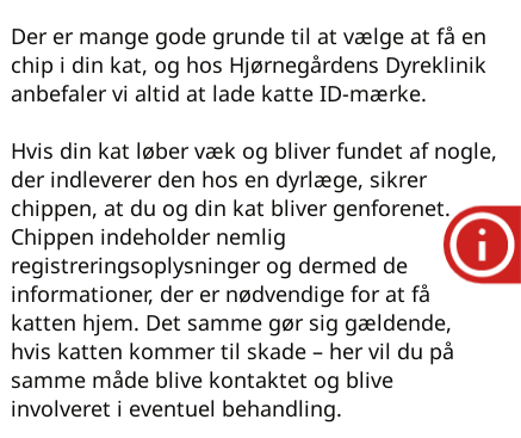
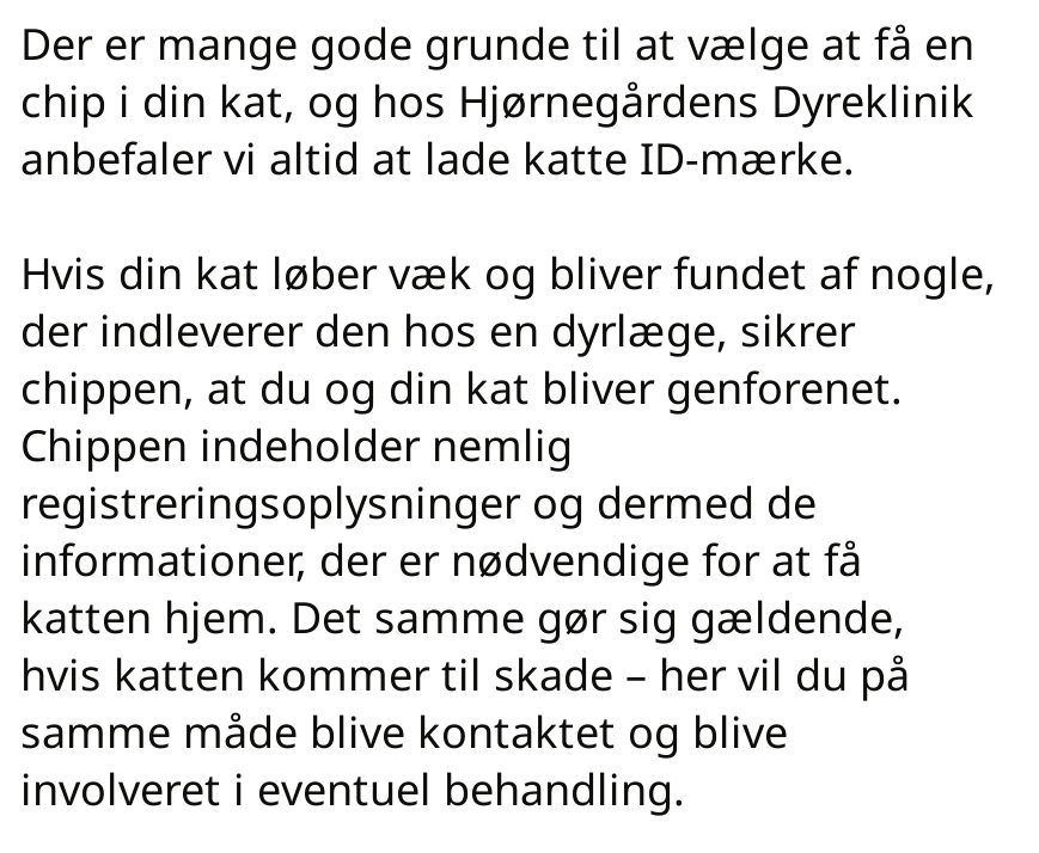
[442,204,517,285] [image] -> none

